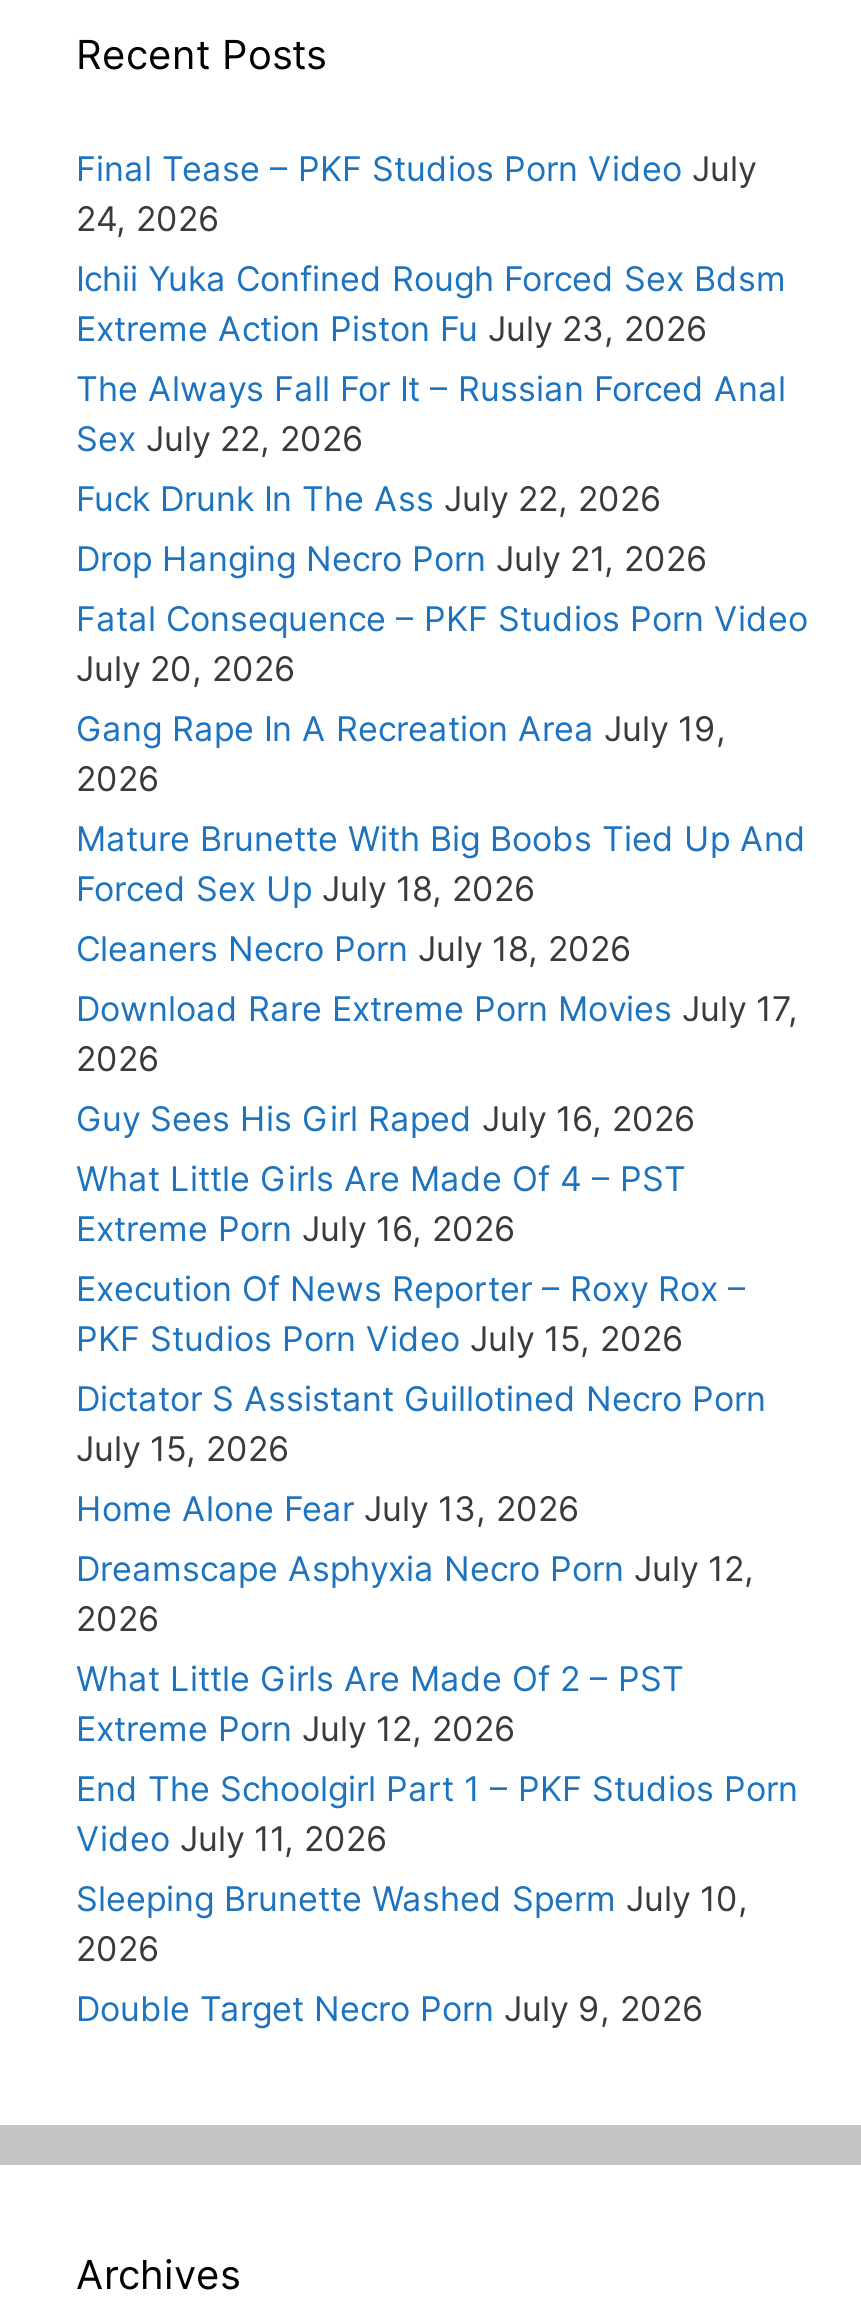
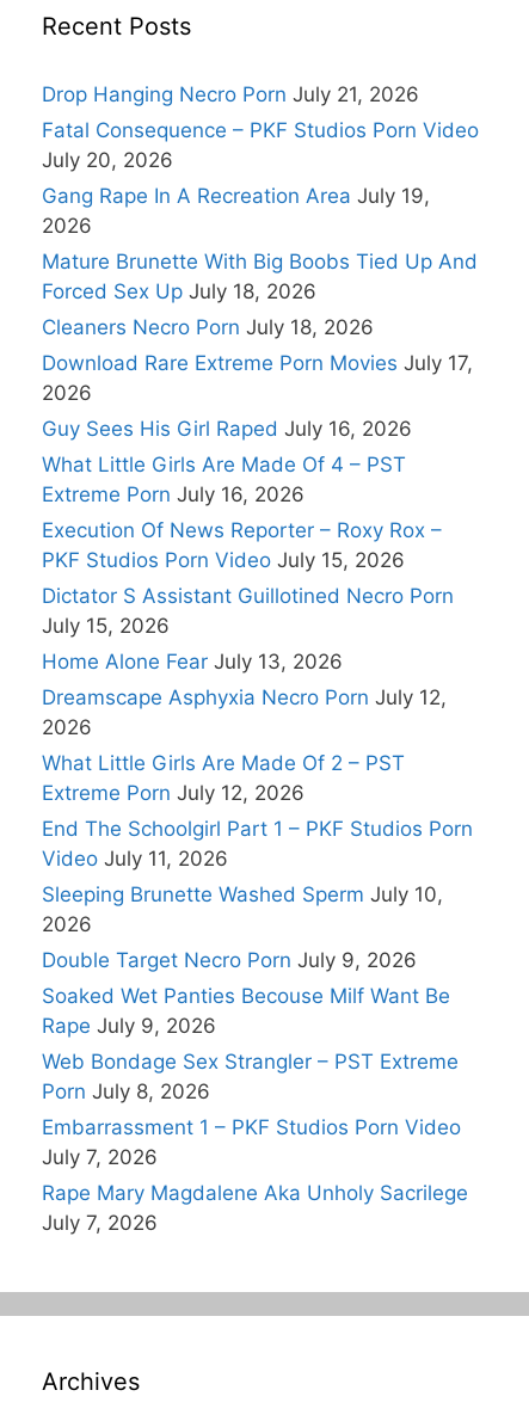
[76,149,786,519] Final Tease – PKF Studios Porn Video July | 24, 2026 | Ichii Yuka Confined Rough Forced Sex Bdsm | Extreme Action Piston Fu July 23, 2026 | The Always Fall For It – Russian Forced Anal | Sex July 22, 2026 | Fuck Drunk In The Ass July 22, 2026 -> none
moved [76,539,808,2029] -> [42,83,479,972]: Drop Hanging Necro Porn July 21, 2026 | Fatal Consequence – PKF Studios Porn Video | July 20, 2026 | ... | 2026 | Double Target Necro Porn July 9, 2026
none -> [42,984,468,1235] Soaked Wet Panties Becouse Milf Want Be | Rape July 9, 2026 | Web Bondage Sex Strangler – PST Extreme | Porn July 8, 2026 | Embarrassment 1 – PKF Studios Porn Video | July 7, 2026 | Rape Mary Magdalene Aka Unholy Sacrilege | July 7, 2026

